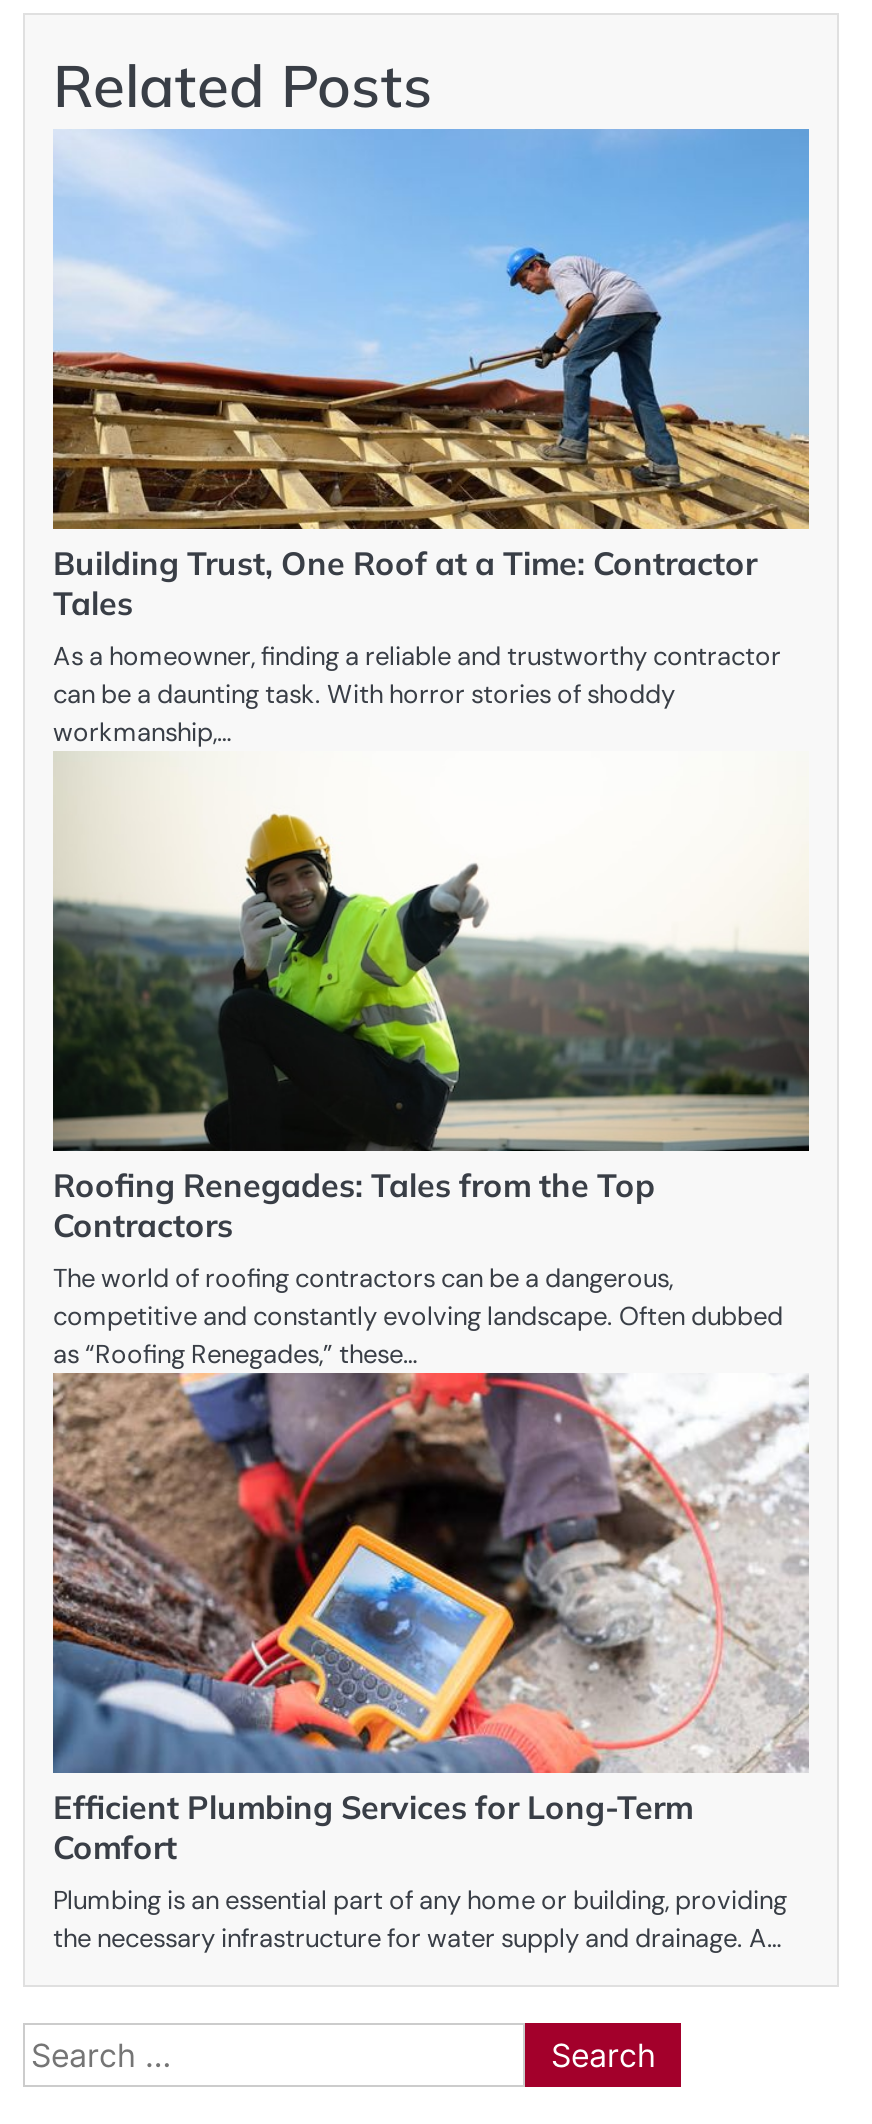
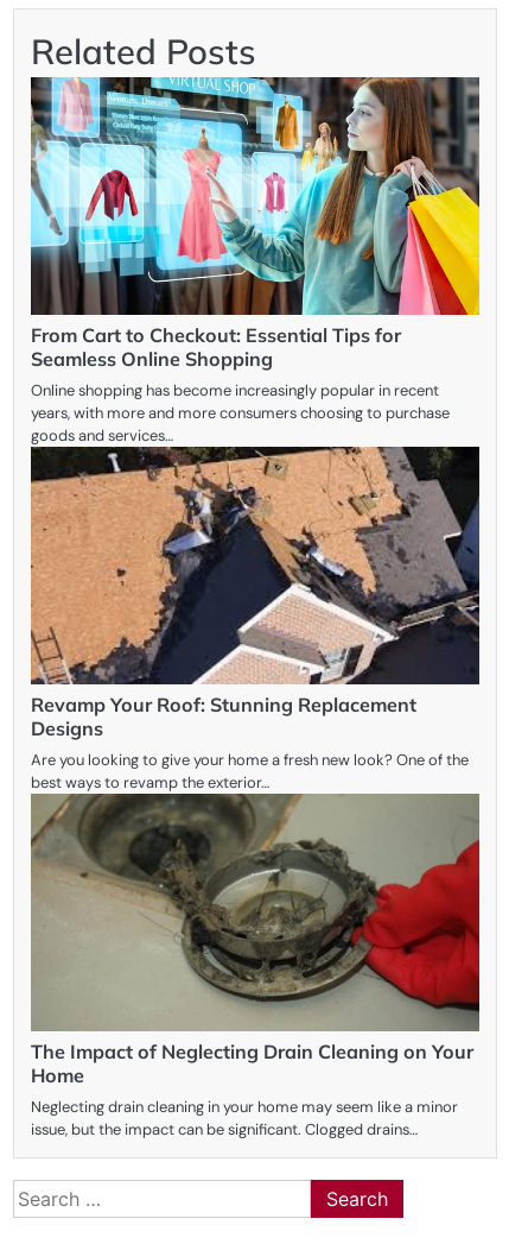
[51,127,811,749] [image] | Building Trust, One Roof at a Time: Contractor | Tales | As a homeowner, finding a reliable and trustworthy contractor | can be a daunting task. With horror stories of shoddy | workmanship,… -> [30,76,481,446] [image] | From Cart to Checkout: Essential Tips for | Seamless Online Shopping | Online shopping has become increasingly popular in recent | years, with more and more consumers choosing to purchase | goods and services…
[51,789,809,1371] [image] | Roofing Renegades: Tales from the Top | Contractors | The world of roofing contractors can be a dangerous, | competitive and constantly evolving landscape. Often dubbed | as “Roofing Renegades,” these… -> [30,446,481,793] [image] | Revamp Your Roof: Stunning Replacement | Designs | Are you looking to give your home a fresh new look? One of the | best ways to revamp the exterior…
[53,1373,809,1955] [image] | Efficient Plumbing Services for Long-Term | Comfort | Plumbing is an essential part of any home or building, providing | the necessary infrastructure for water supply and drainage. A… -> [31,802,481,1139] [image] | The Impact of Neglecting Drain Cleaning on Your | Home | Neglecting drain cleaning in your home may seem like a minor | issue, but the impact can be significant. Clogged drains…

